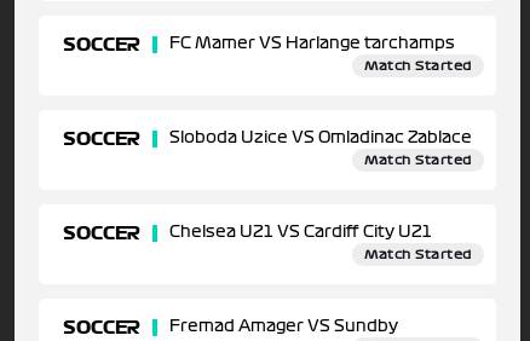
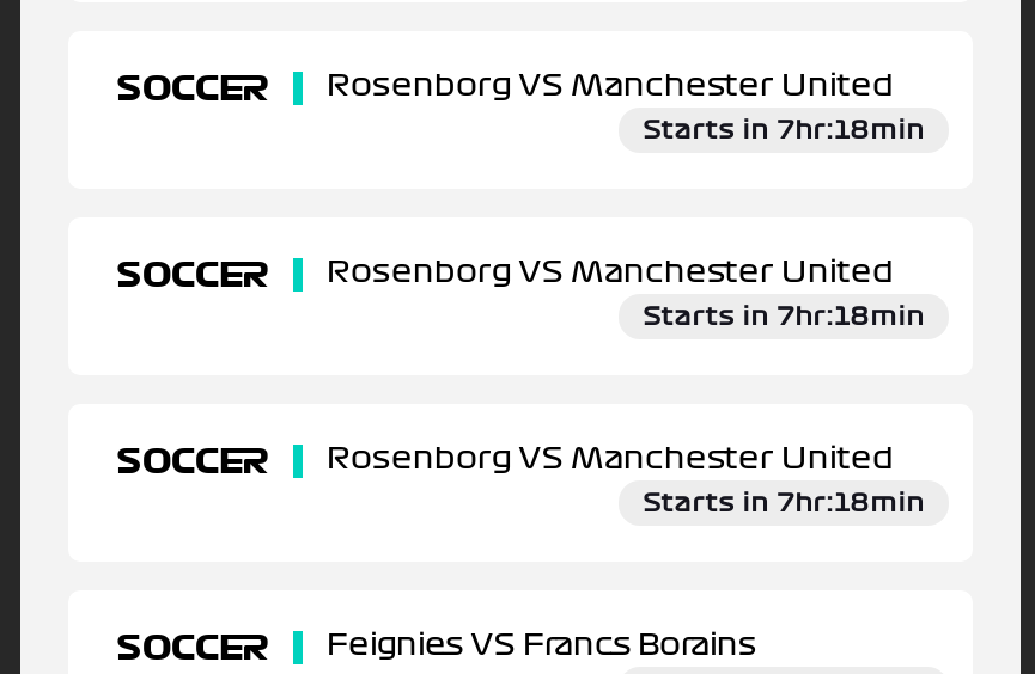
[169,36,455,51] FC Mamer VS Harlange tarchamps -> [327,72,894,100] Rosenborg VS Manchester United
[364,59,472,73] Match Started -> [643,117,924,143] Starts in 7hr:18min
[169,131,472,145] Sloboda Uzice VS Omladinac Zablace -> [327,258,894,287] Rosenborg VS Manchester United
[364,154,472,167] Match Started -> [643,304,924,330] Starts in 7hr:18min
[169,225,432,239] Chelsea U21 VS Cardiff City U21 -> [327,445,894,473] Rosenborg VS Manchester United
[364,248,472,261] Match Started -> [643,490,924,516] Starts in 7hr:18min
[169,319,398,334] Fremad Amager VS Sundby -> [327,631,757,660] Feignies VS Francs Borains

